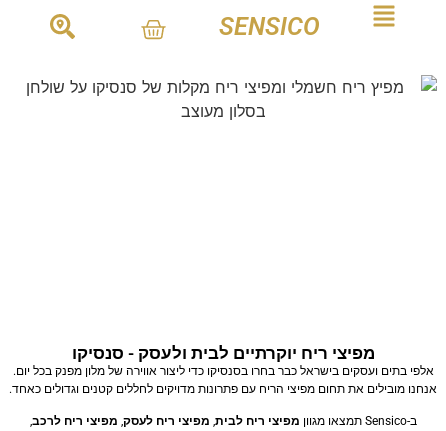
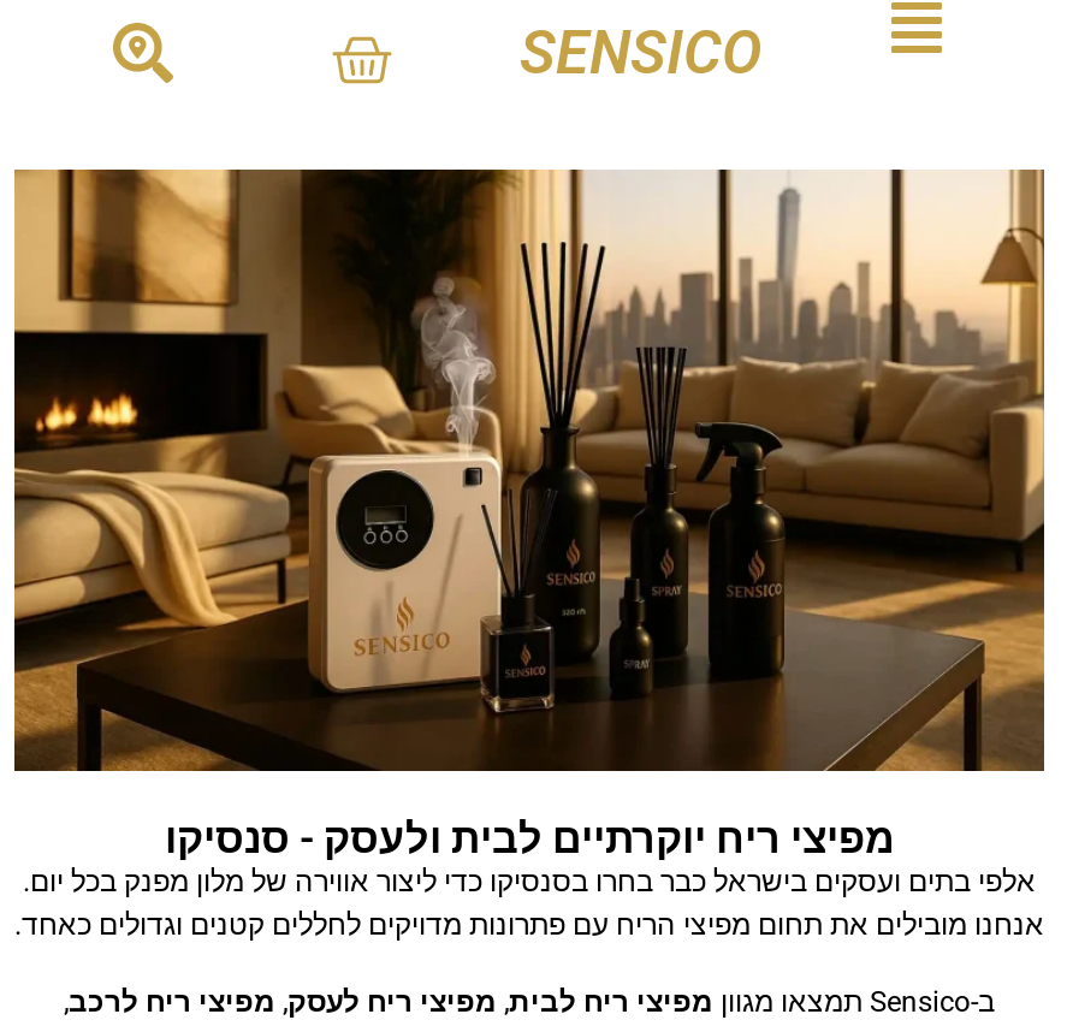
none -> [12,167,1047,773] [image]

